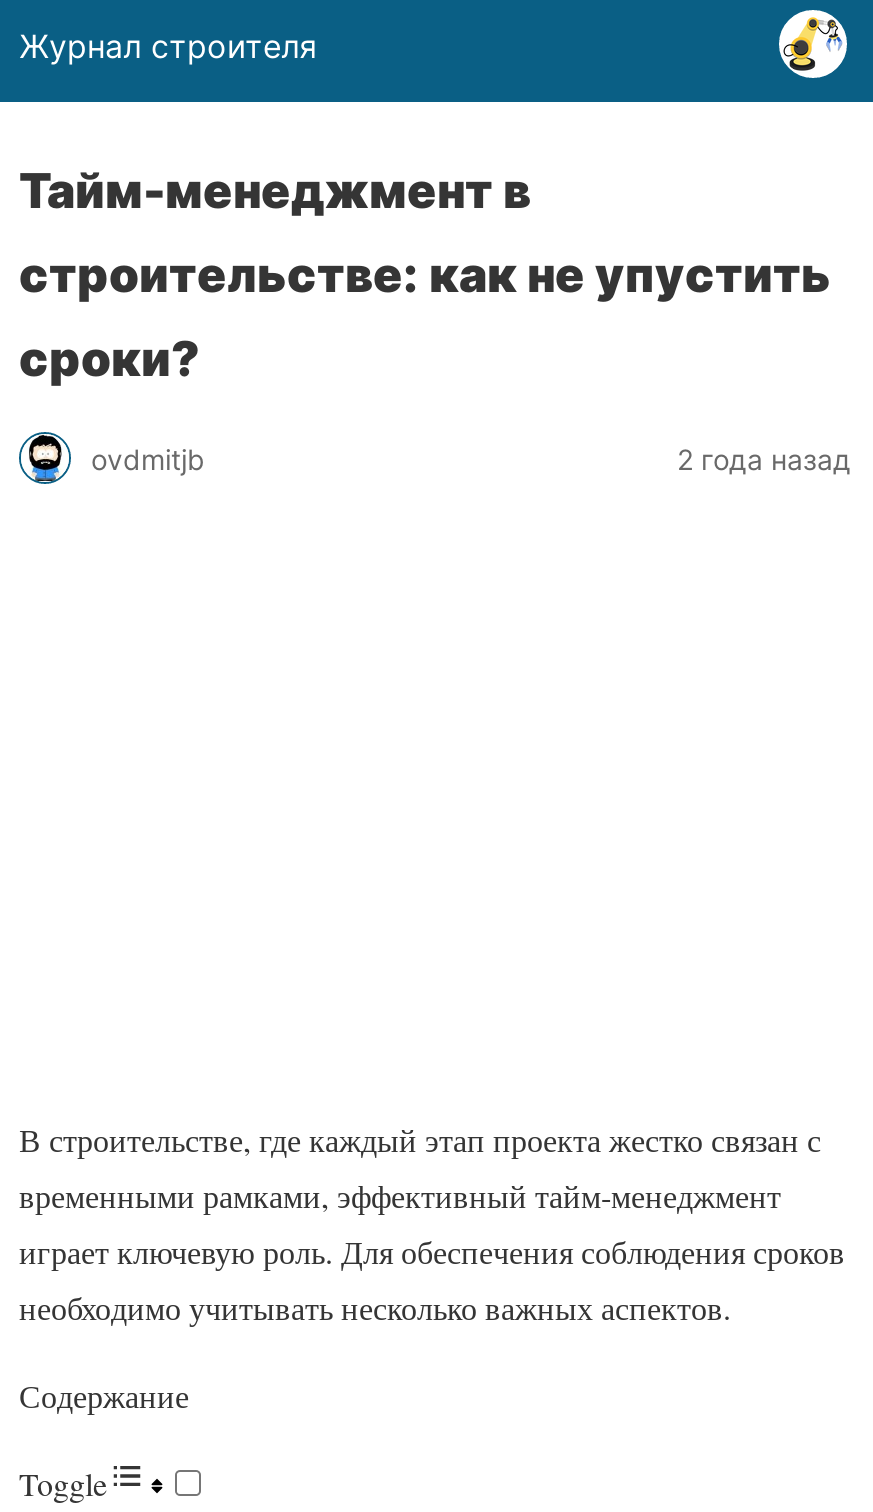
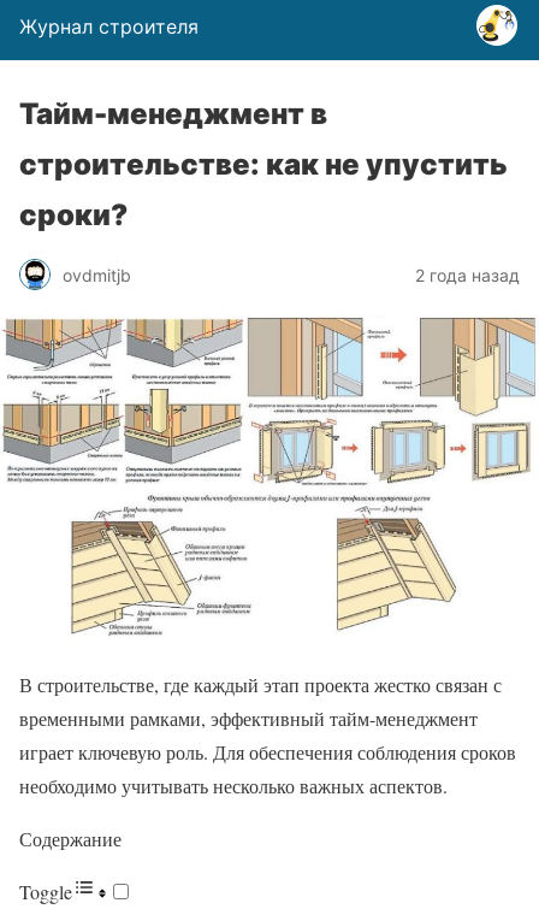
none -> [4,317,535,486] [image]
none -> [70,495,457,636] [image]

